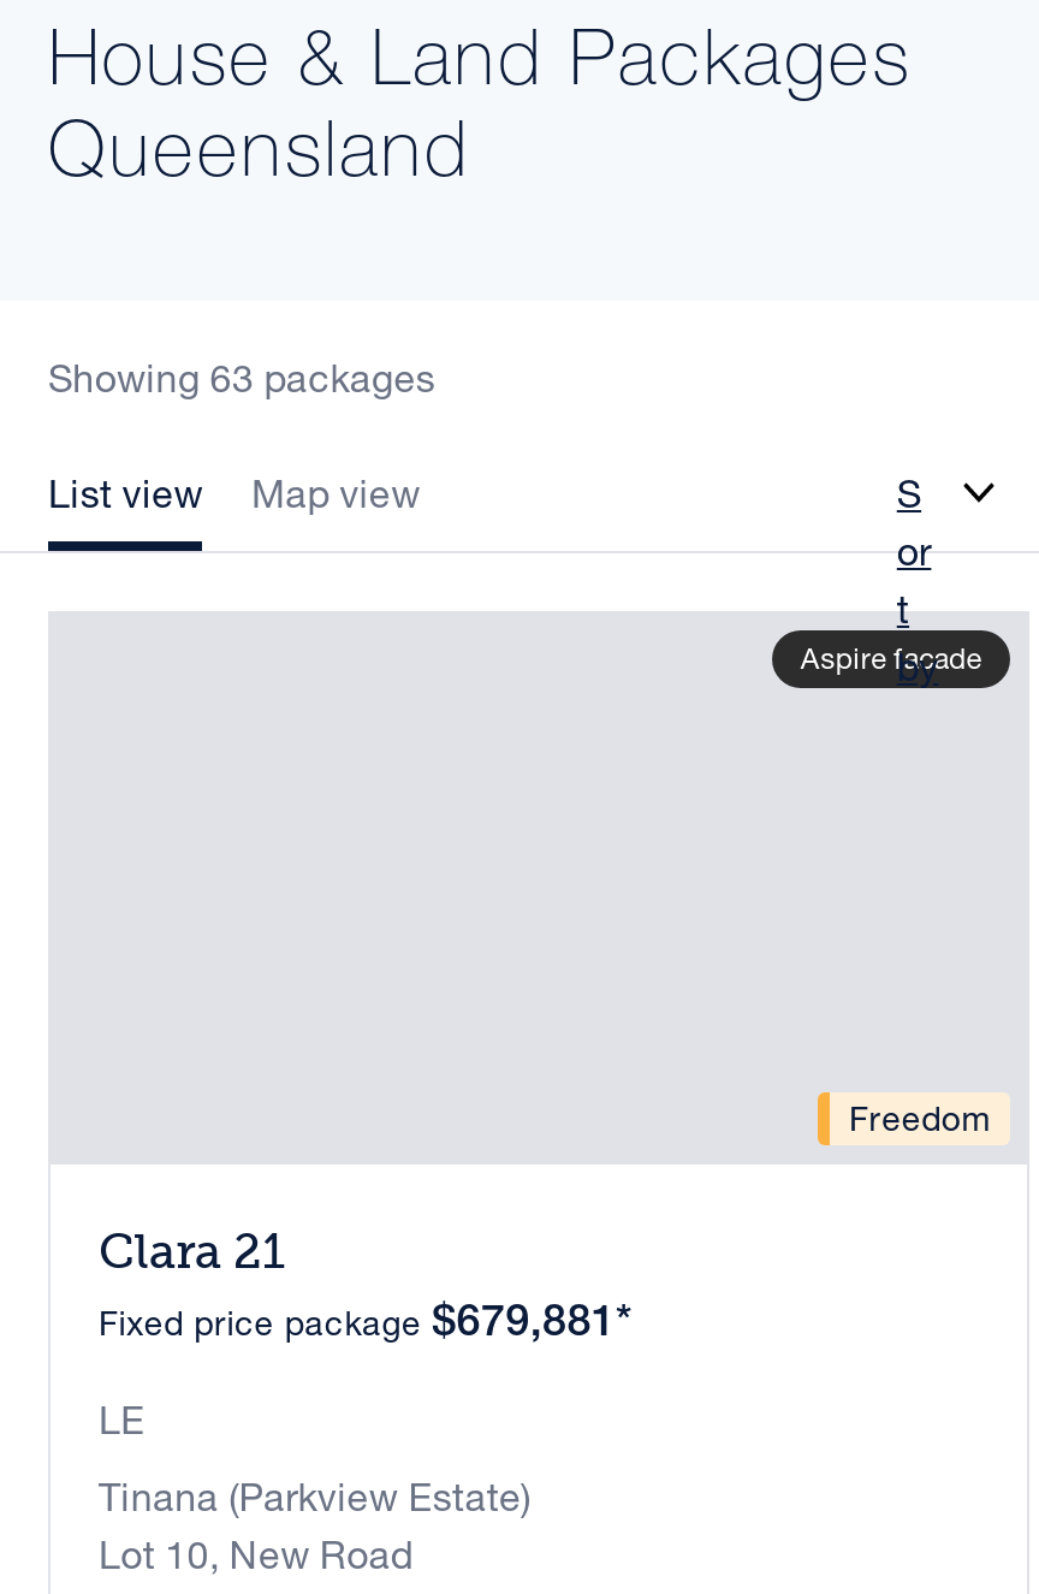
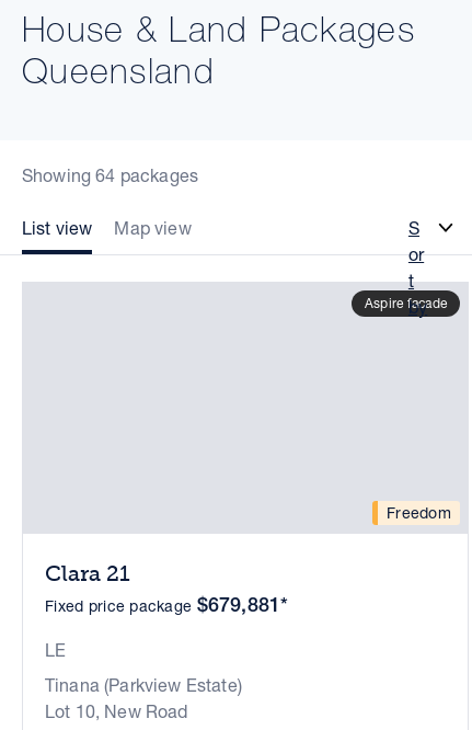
[48,354,435,399] Showing 63 packages -> [22,164,198,185] Showing 64 packages

